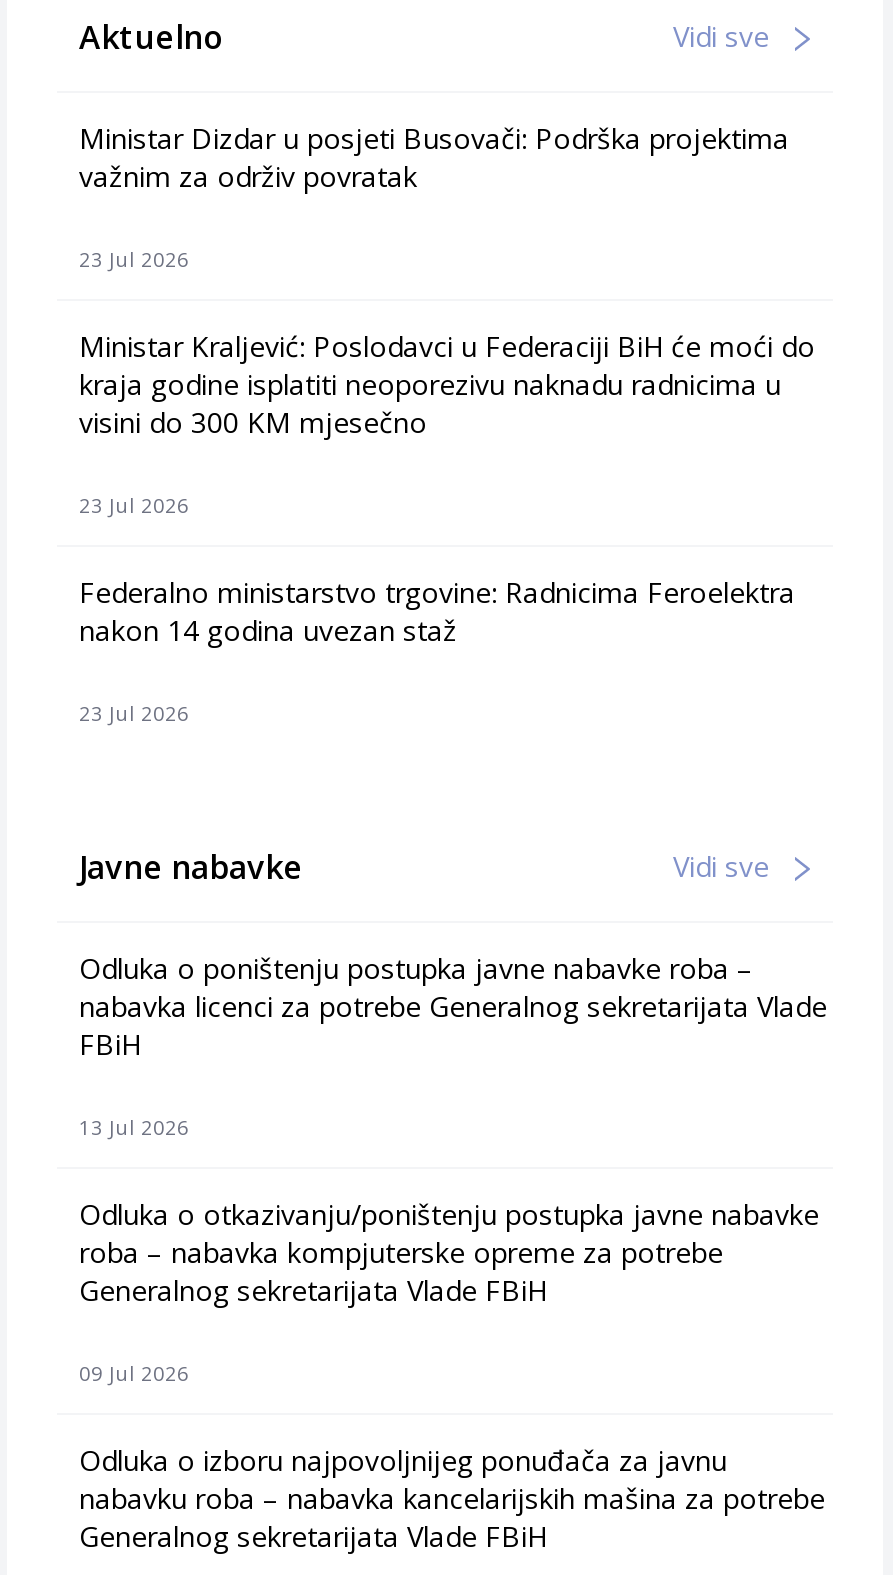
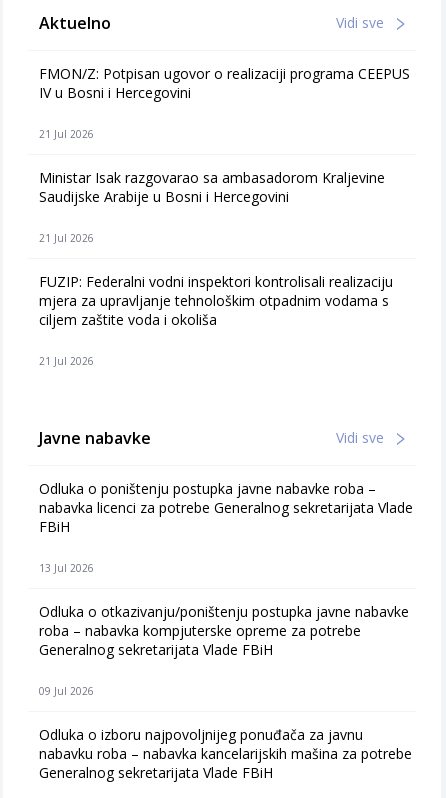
[79,119,789,195] Ministar Dizdar u posjeti Busovači: Podrška projektima | važnim za održiv povratak -> [39,64,410,102] FMON/Z: Potpisan ugovor o realizaciji programa CEEPUS | IV u Bosni i Hercegovini
[79,245,189,273] 23 Jul 2026 -> [39,127,94,141] 21 Jul 2026
[79,327,815,441] Ministar Kraljević: Poslodavci u Federaciji BiH će moći do | kraja godine isplatiti neoporezivu naknadu radnicima u | visini do 300 KM mjesečno -> [39,168,385,206] Ministar Isak razgovarao sa ambasadorom Kraljevine | Saudijske Arabije u Bosni i Hercegovini
[79,491,189,519] 23 Jul 2026 -> [39,231,94,245] 21 Jul 2026
[79,573,795,649] Federalno ministarstvo trgovine: Radnicima Feroelektra | nakon 14 godina uvezan staž -> [39,272,393,329] FUZIP: Federalni vodni inspektori kontrolisali realizaciju | mjera za upravljanje tehnološkim otpadnim vodama s | ciljem zaštite voda i okoliša
[79,699,189,727] 23 Jul 2026 -> [39,354,94,368] 21 Jul 2026

